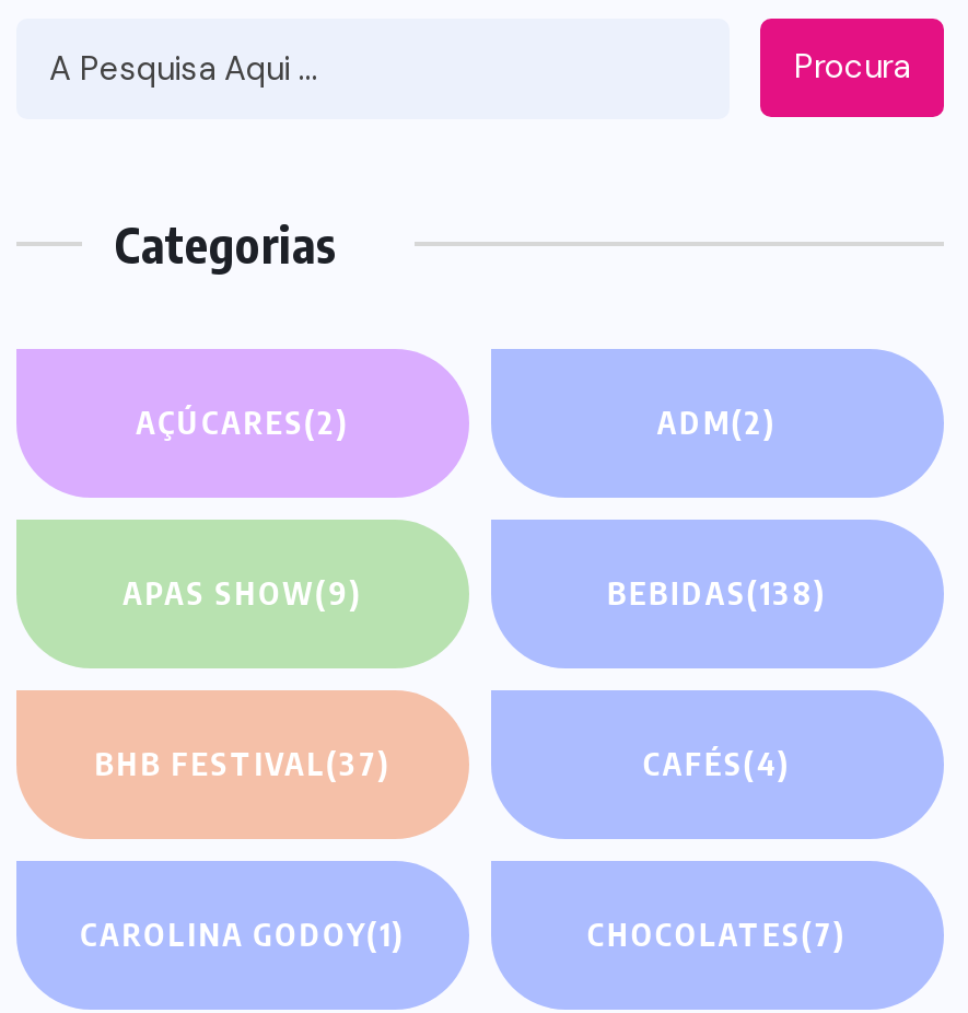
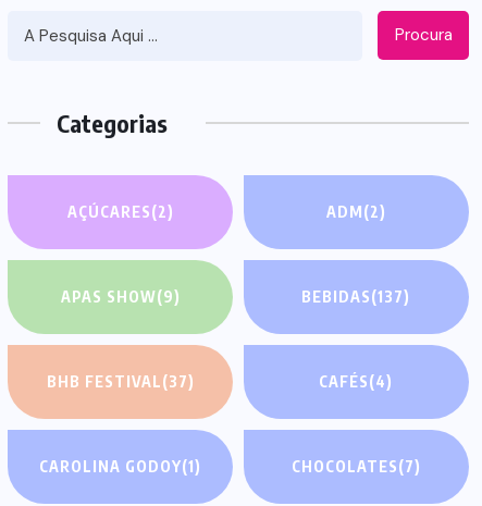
[607,574,828,611] BEBIDAS(138) -> [302,287,411,306] BEBIDAS(137)

